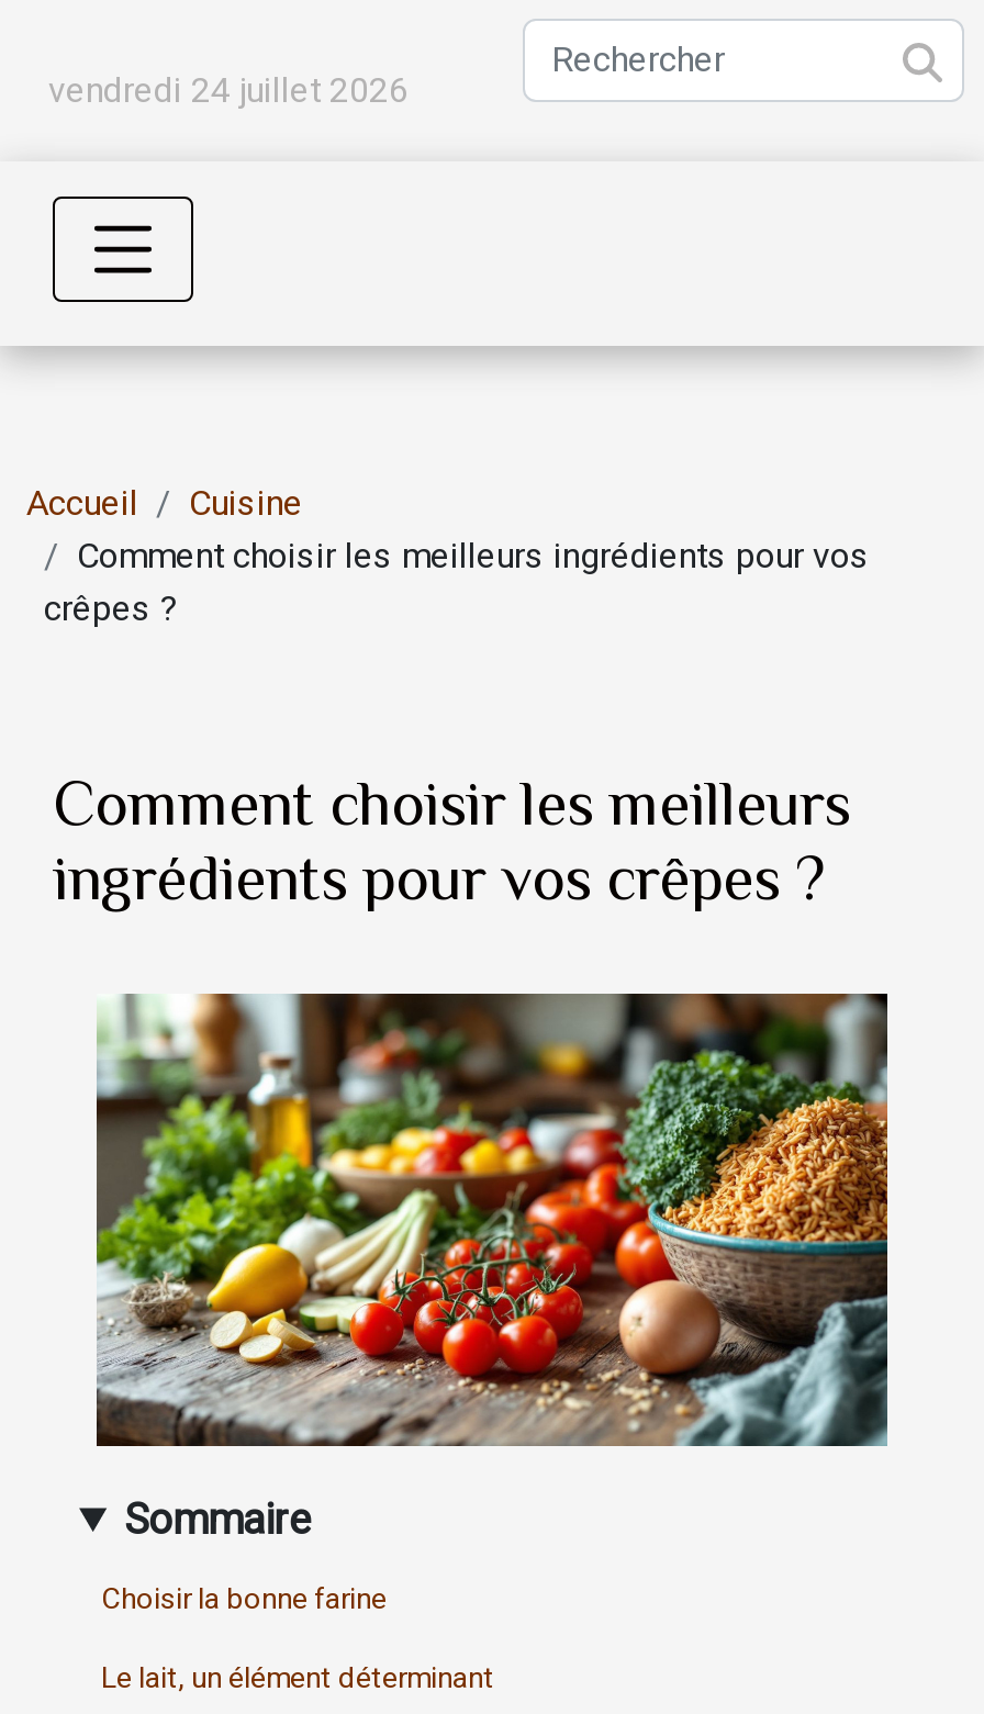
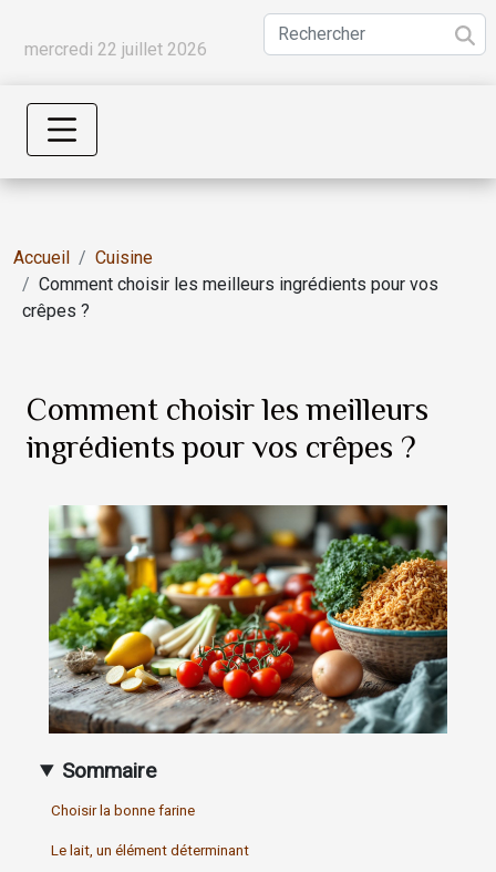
[48,69,409,111] vendredi 24 juillet 2026 -> [24,39,207,60] mercredi 22 juillet 2026

